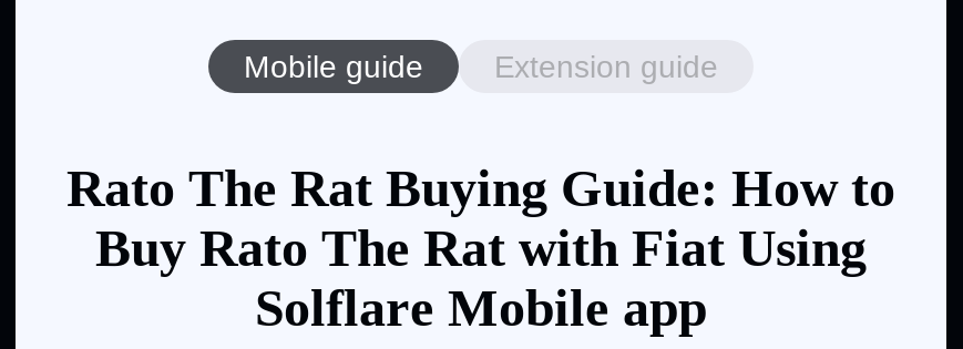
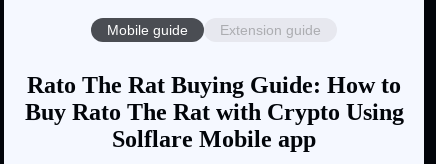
[95,219,867,277] Buy Rato The Rat with Fiat Using -> [24,99,403,125] Buy Rato The Rat with Crypto Using

